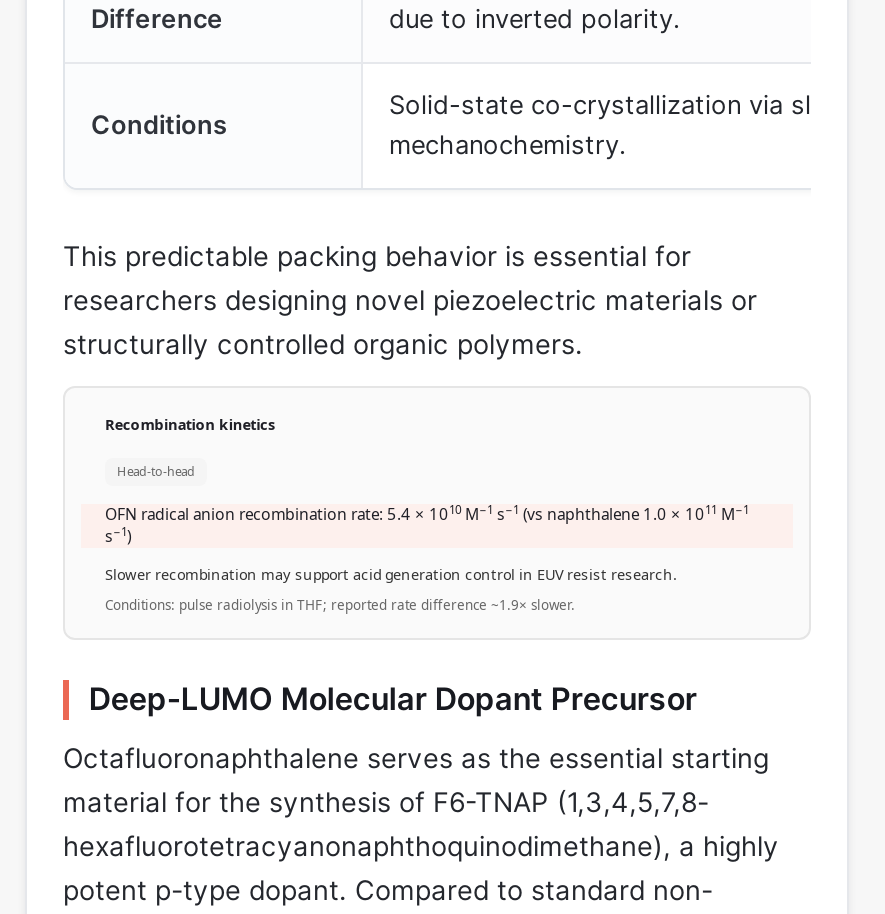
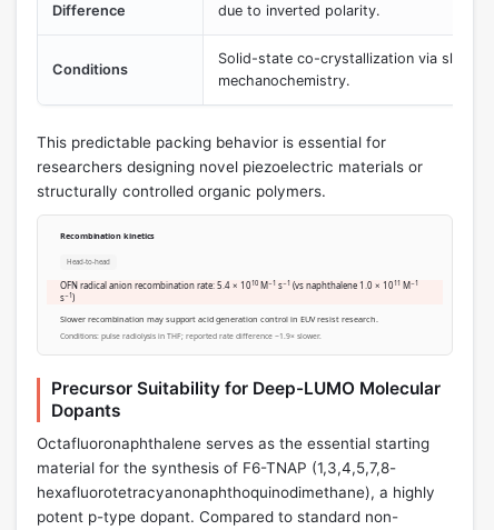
[89,679,697,717] Deep-LUMO Molecular Dopant Precursor -> [51,377,440,421] Precursor Suitability for Deep-LUMO Molecular | Dopants

